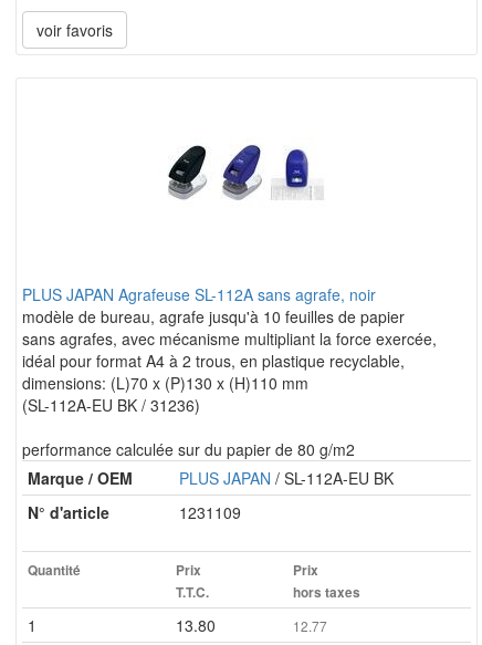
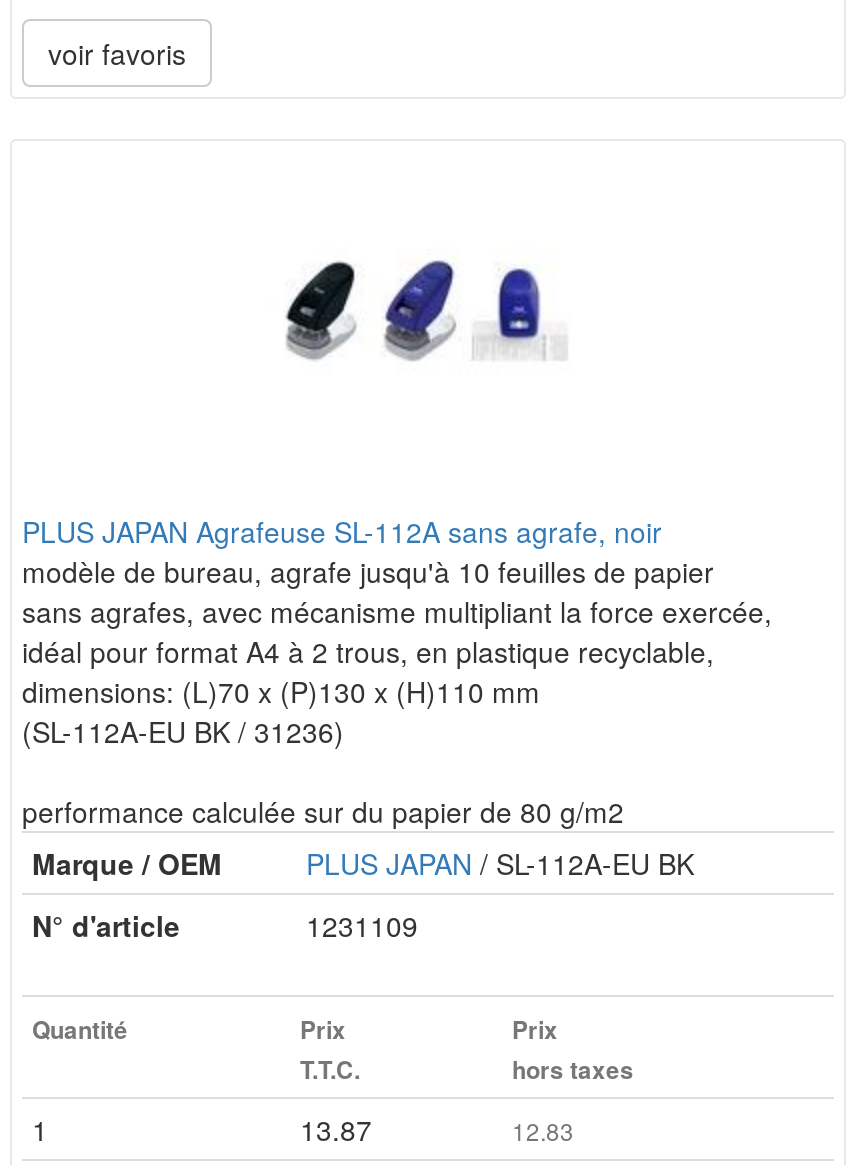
[176,614,216,636] 13.80 -> [300,1109,372,1149] 13.87
[293,616,327,635] 12.77 -> [512,1113,574,1147] 12.83

